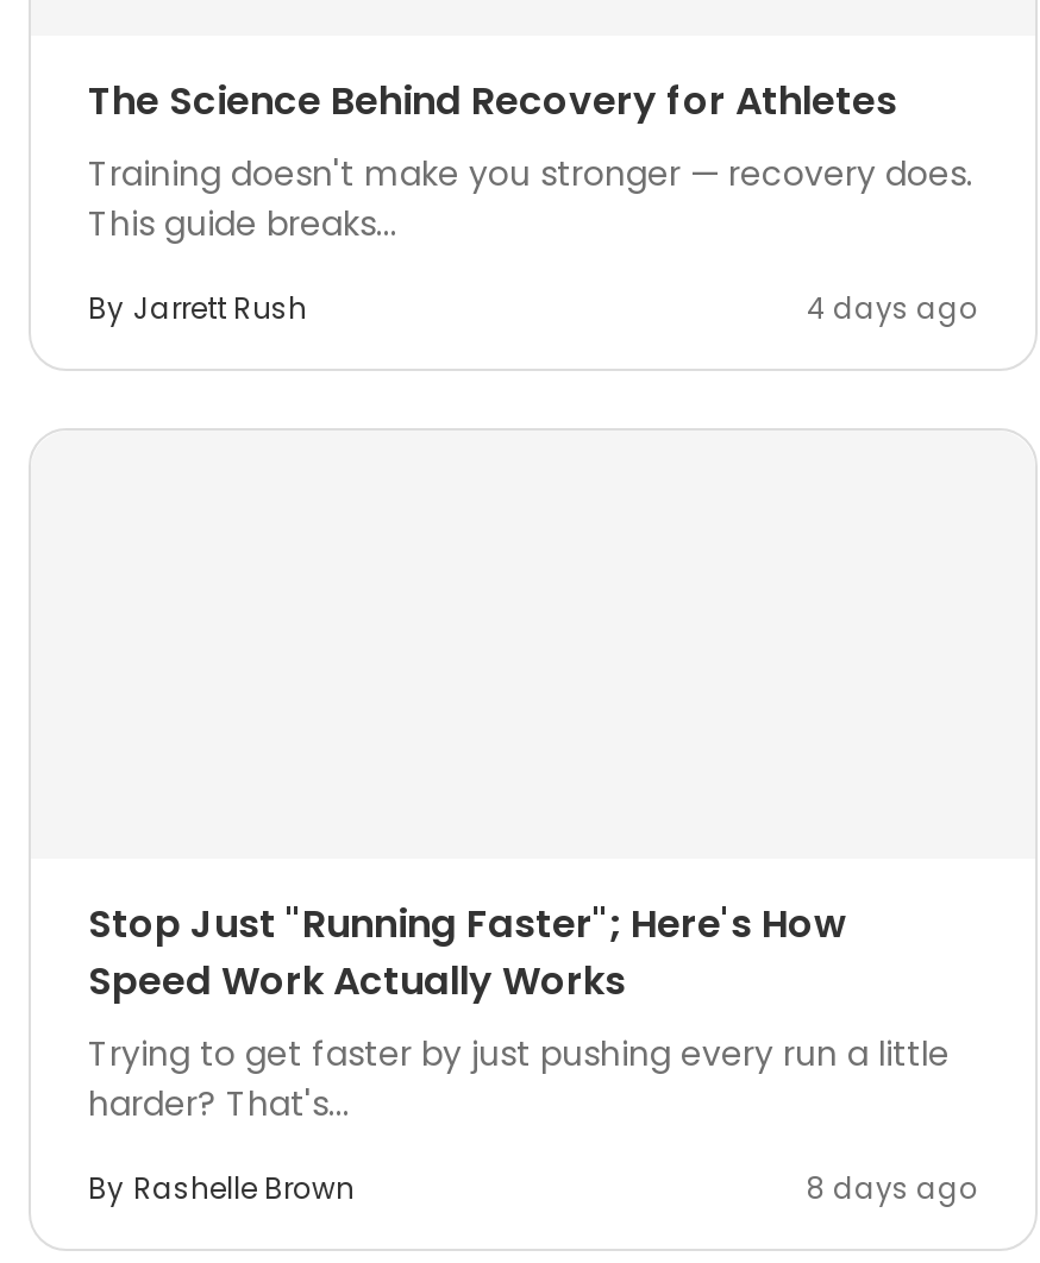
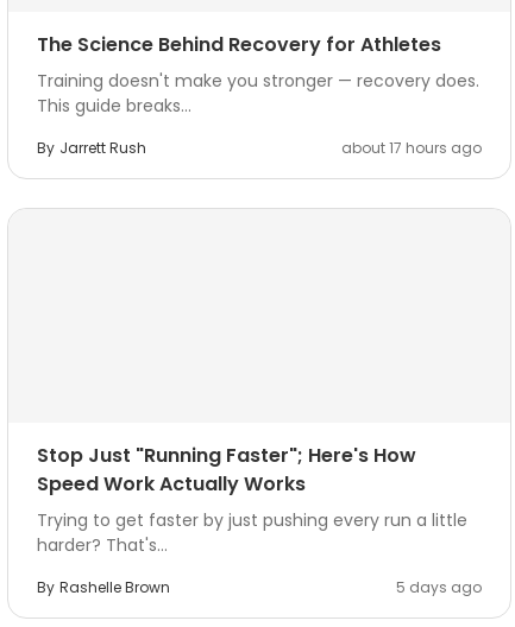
[807,288,978,328] 4 days ago -> [341,138,482,158] about 17 hours ago
[807,1168,978,1208] 8 days ago -> [396,577,482,597] 5 days ago

